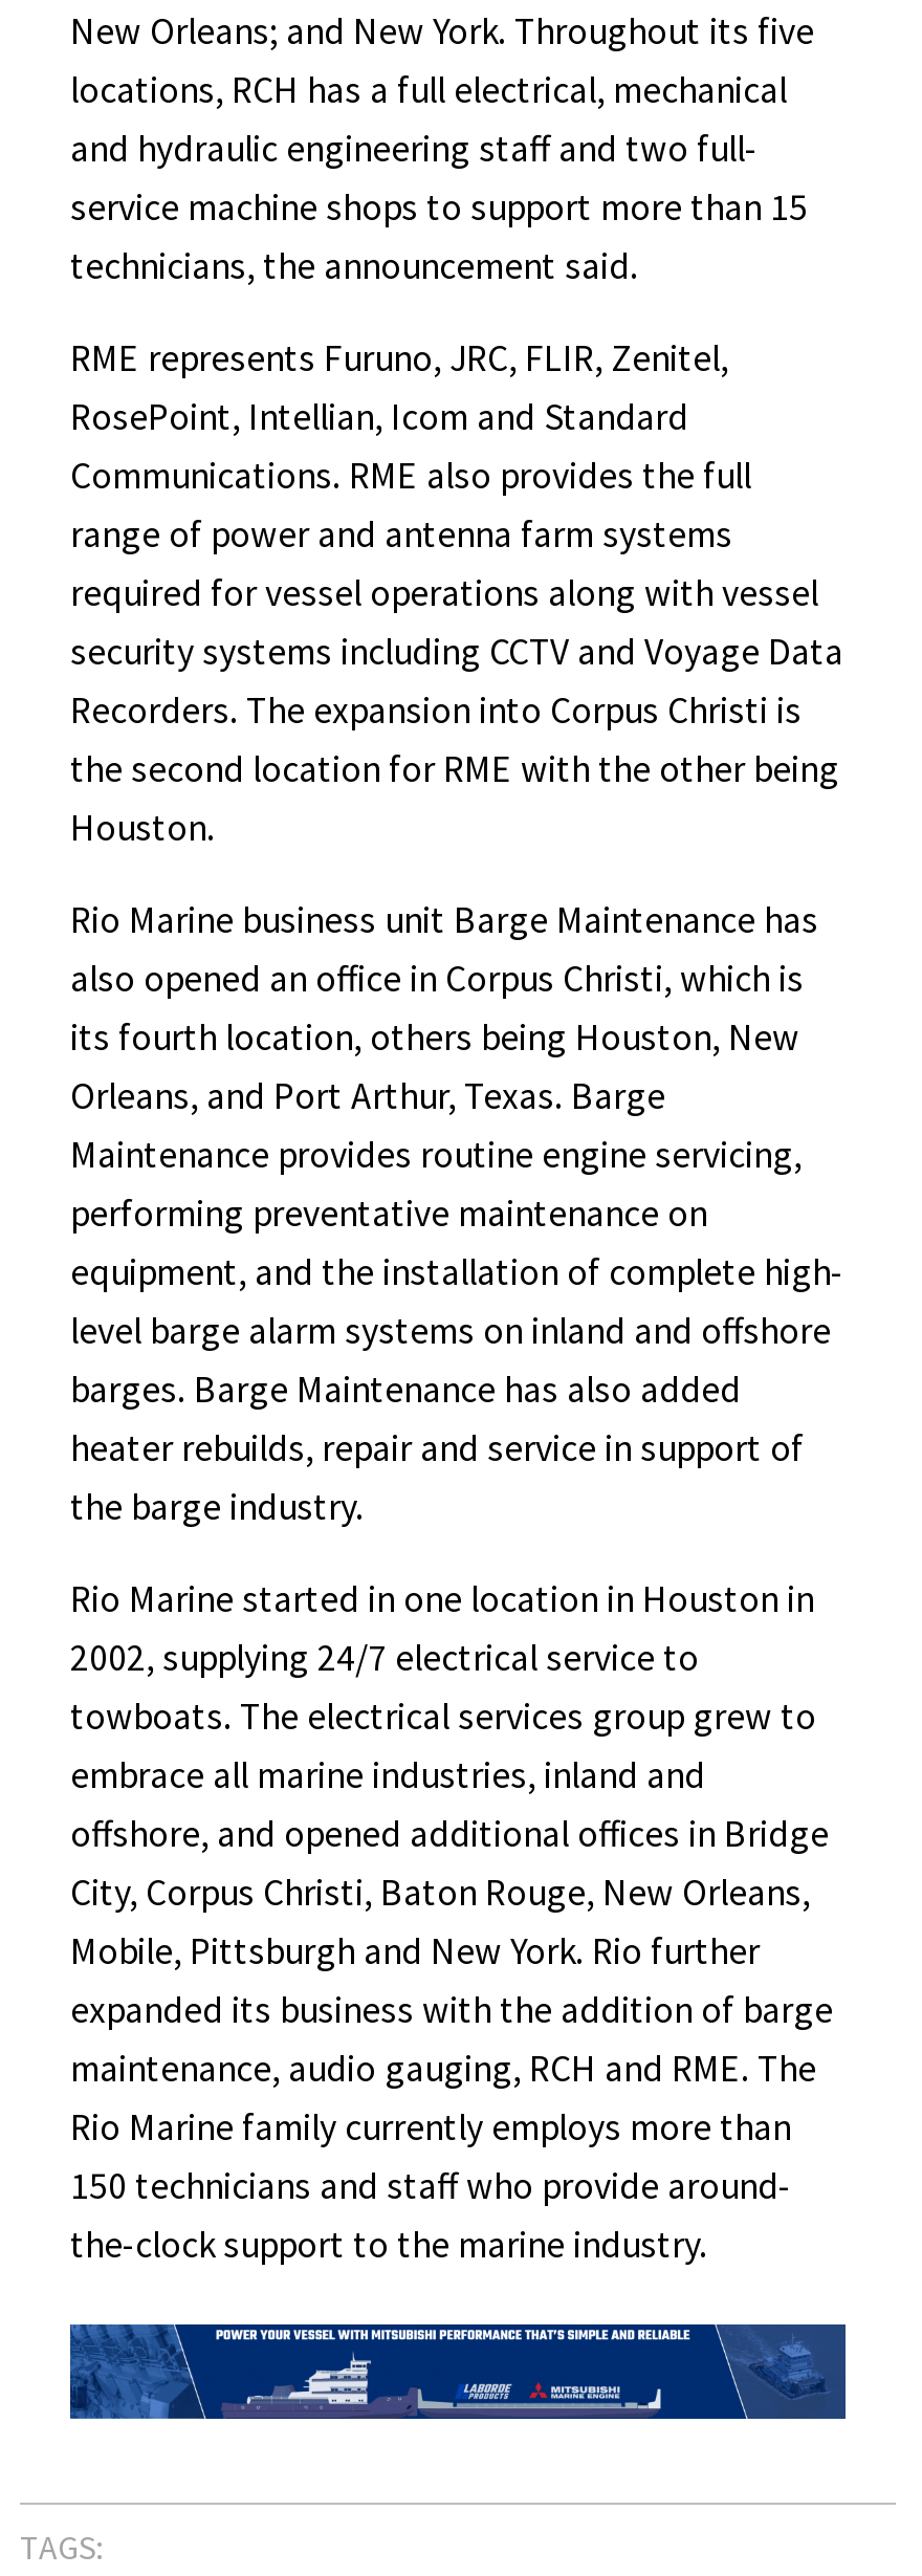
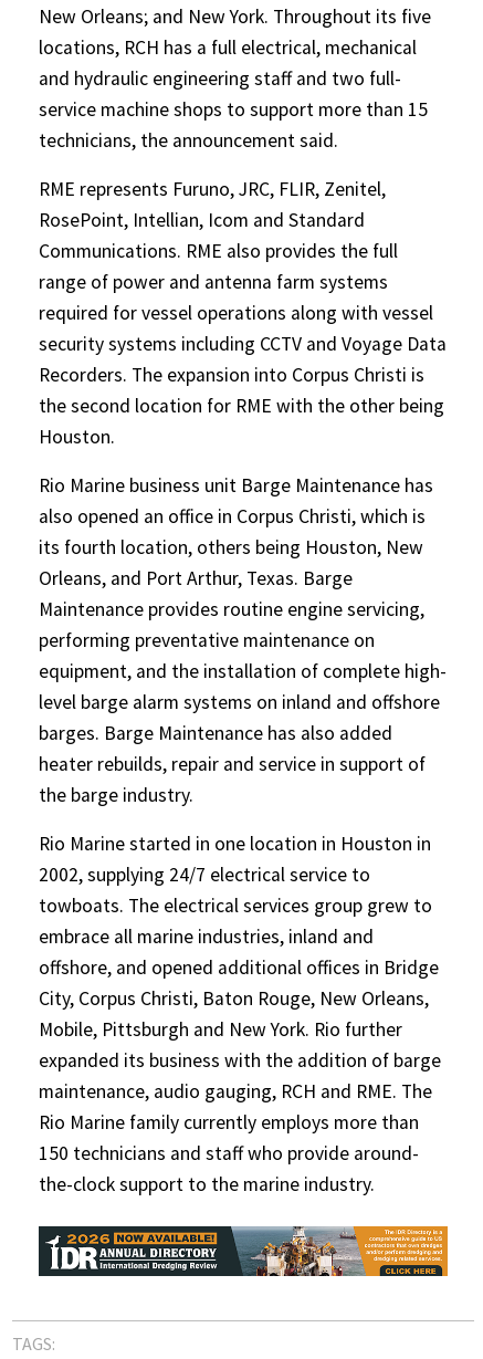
[68,2322,848,2421] [image] -> [38,1225,449,1277] [image]

